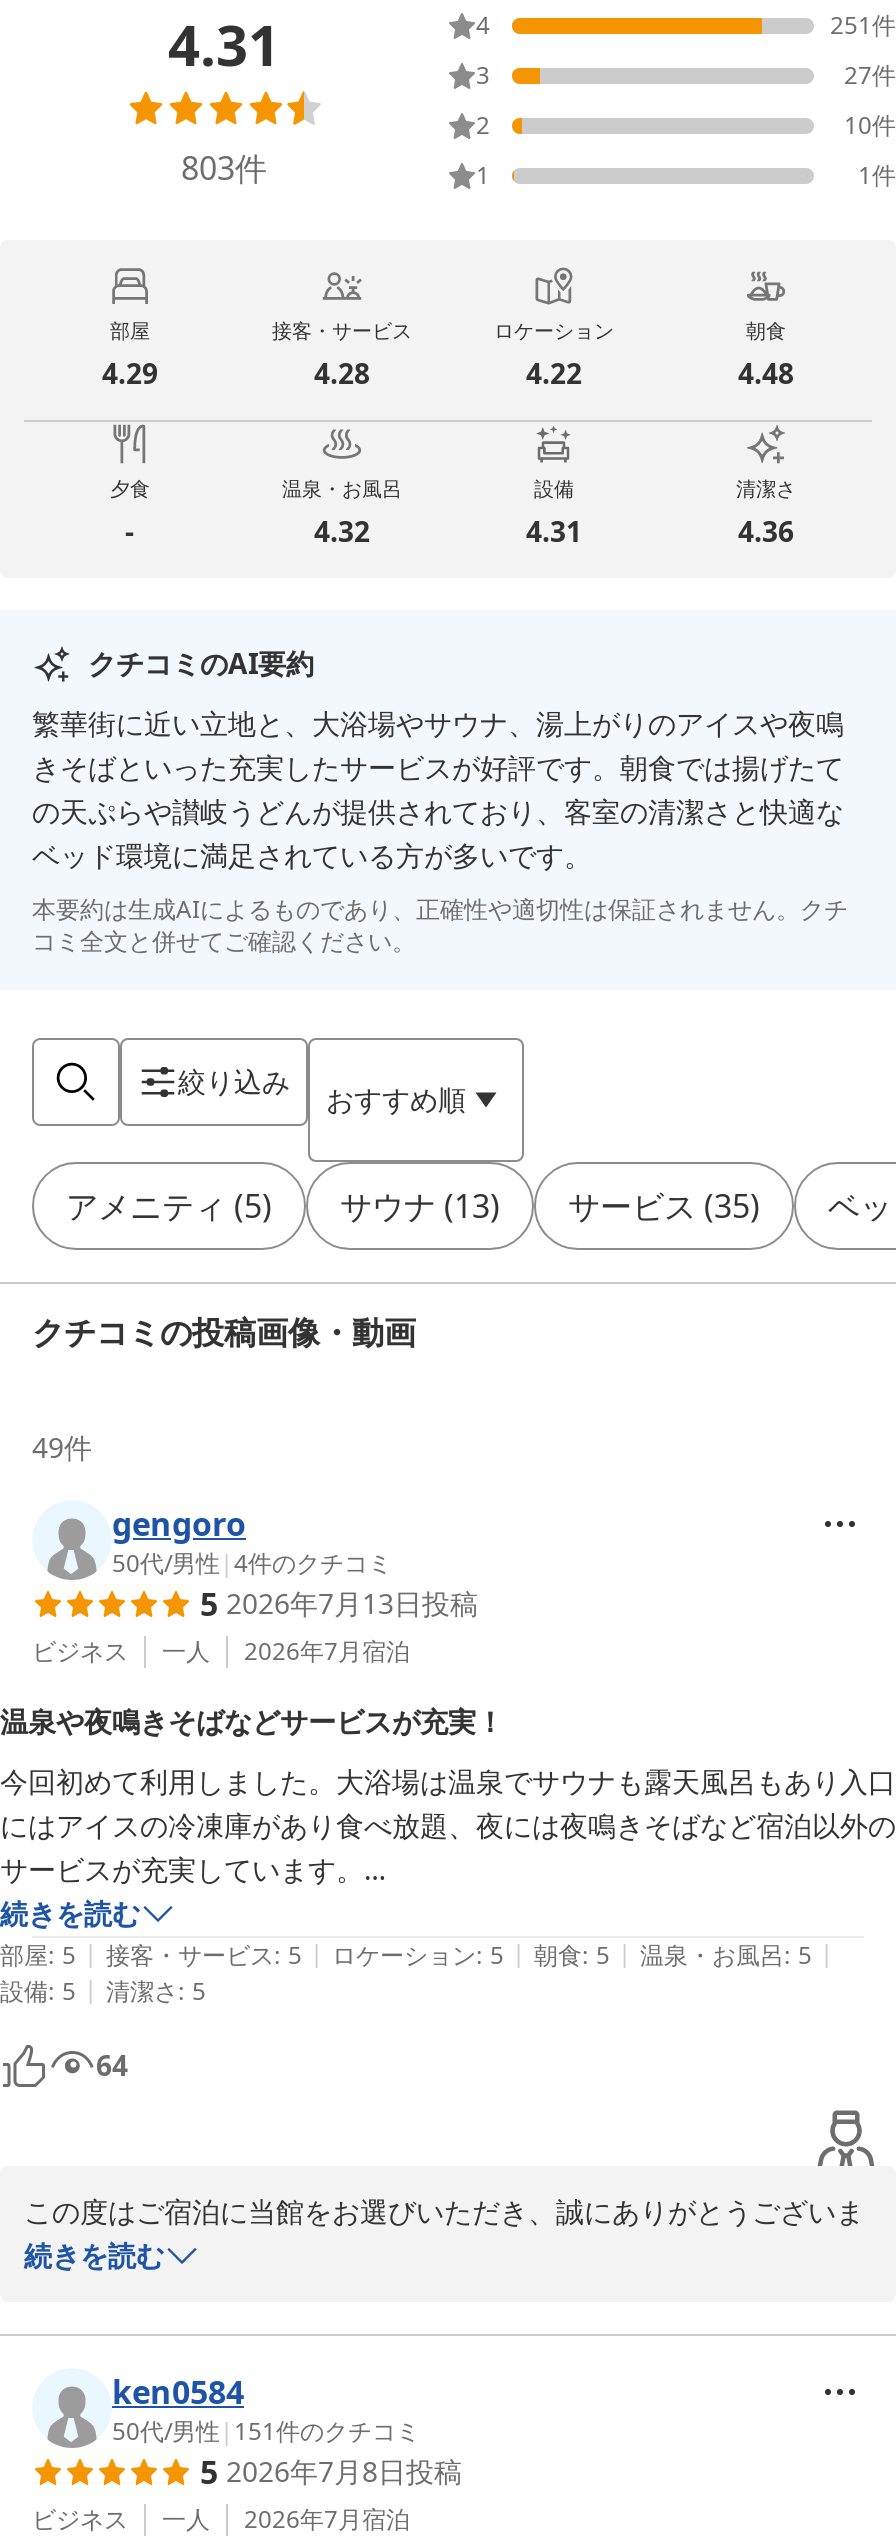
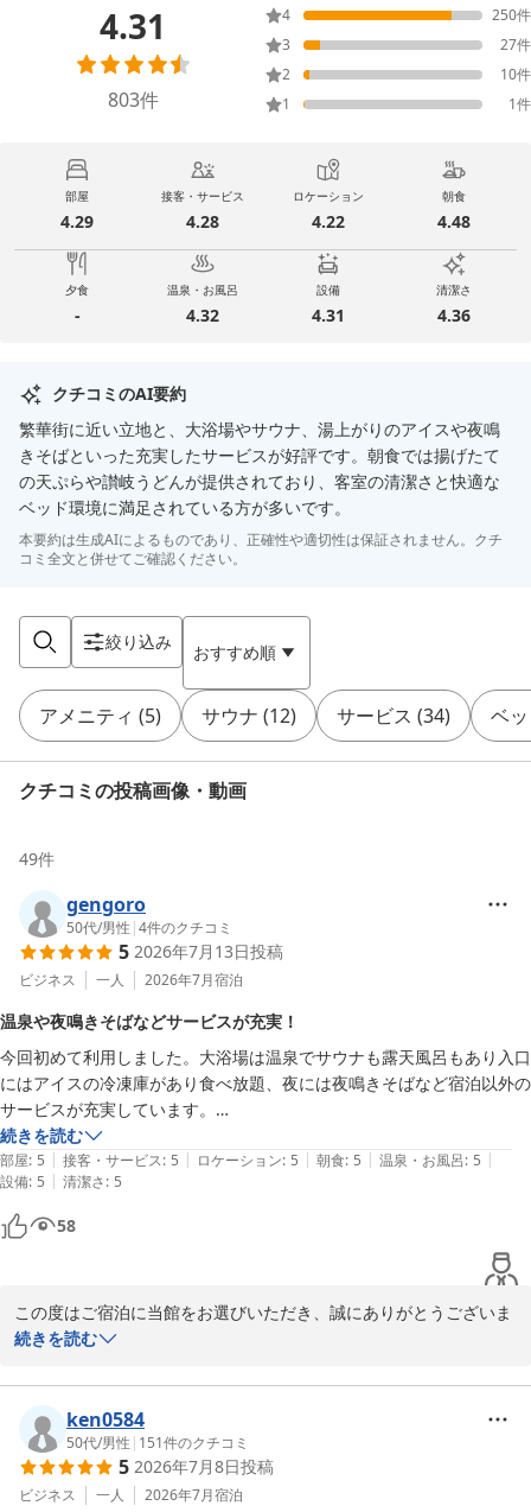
[830,8,896,42] 251件 -> [492,5,531,25] 250件
[340,1184,500,1228] サウナ (13) -> [201,703,296,729] サウナ (12)
[568,1184,760,1228] サービス (35) -> [337,703,450,729] サービス (34)
[96,2046,128,2084] 64 -> [57,1214,76,1237] 58

